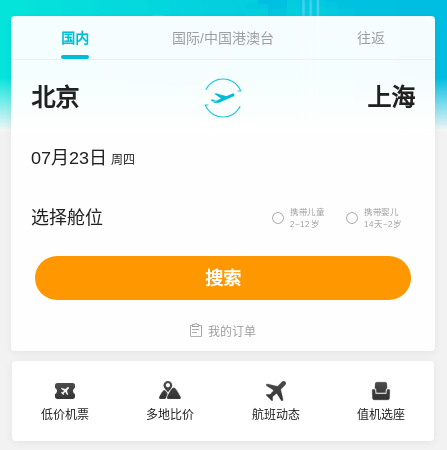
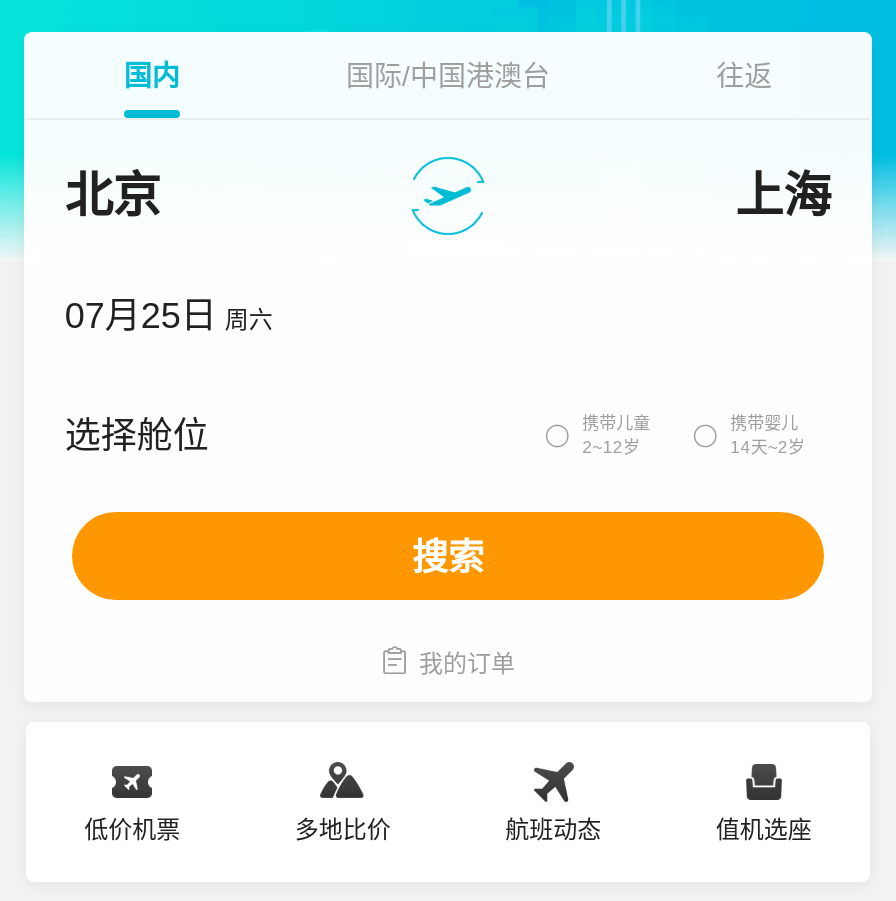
[31,148,135,168] 07月23日 周四 -> [65,296,273,336] 07月25日 周六

